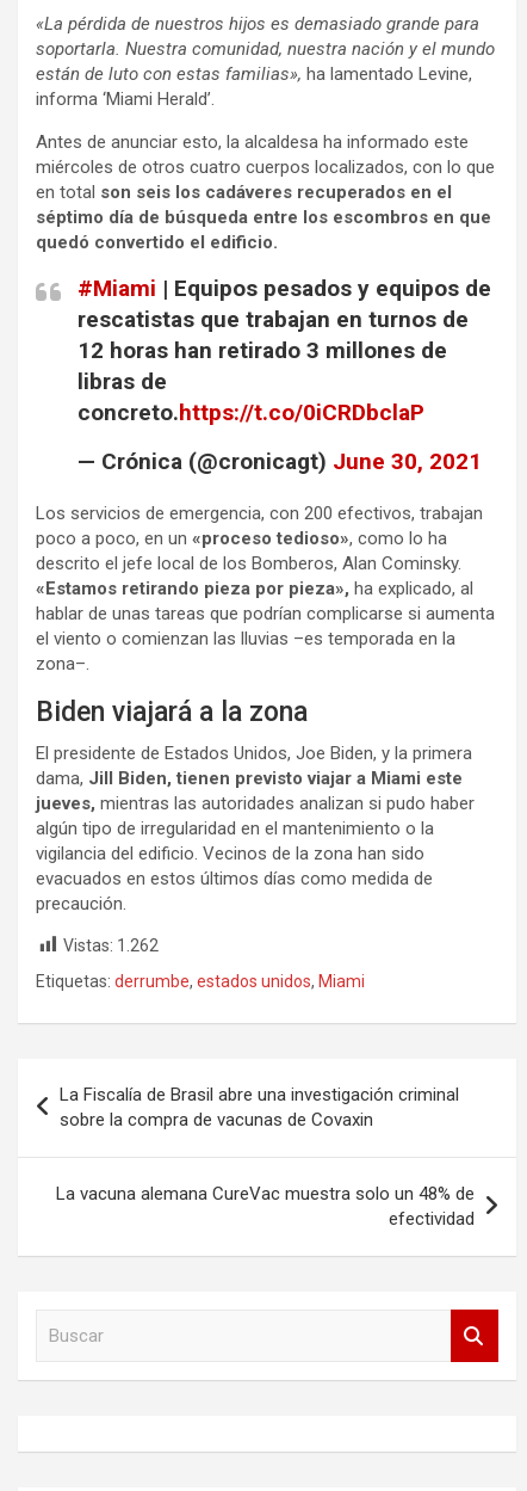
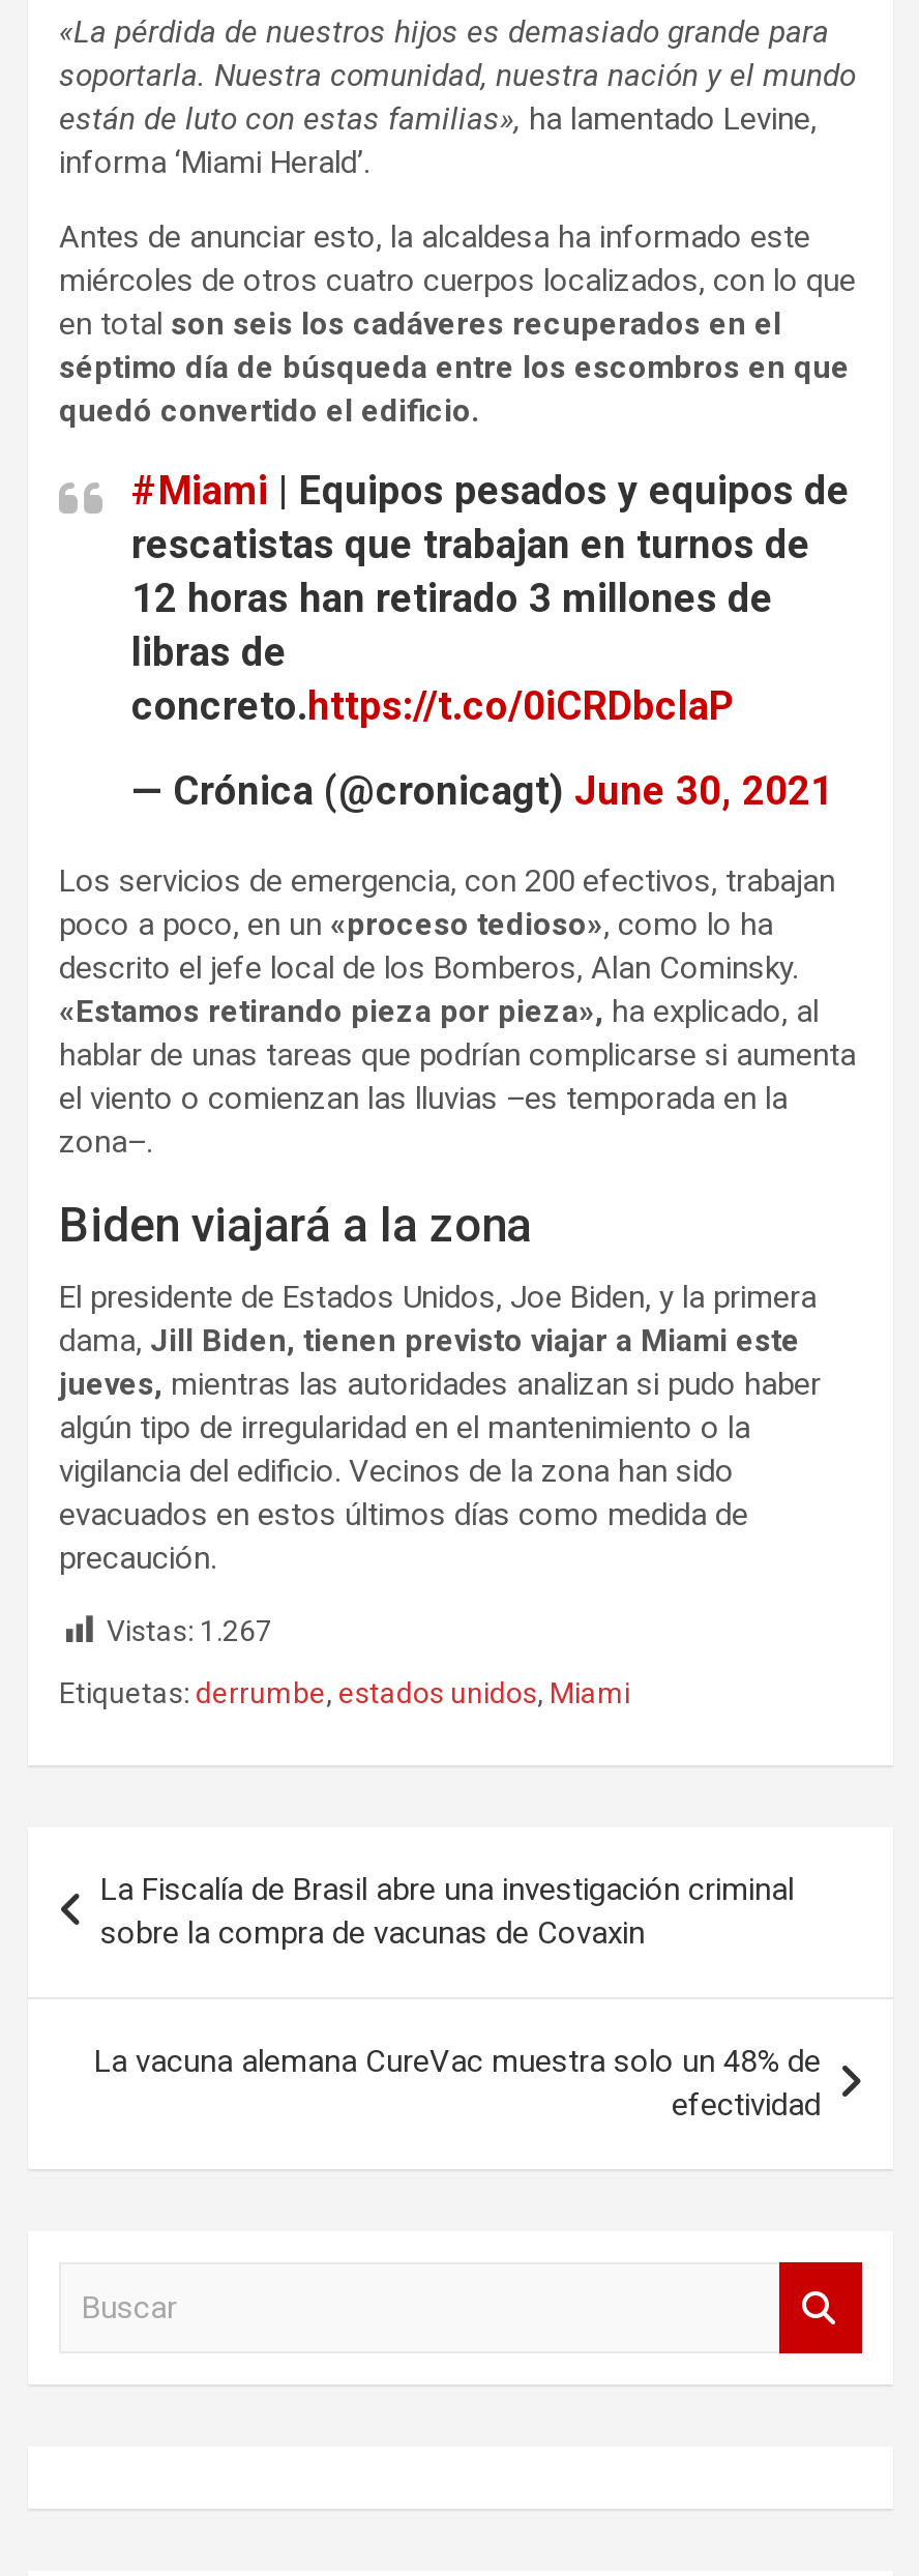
[63,936,159,955] Vistas: 1.262 -> [107,1614,272,1647] Vistas: 1.267

